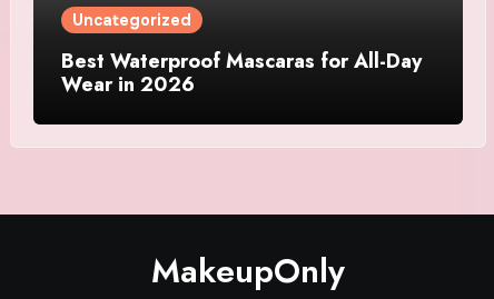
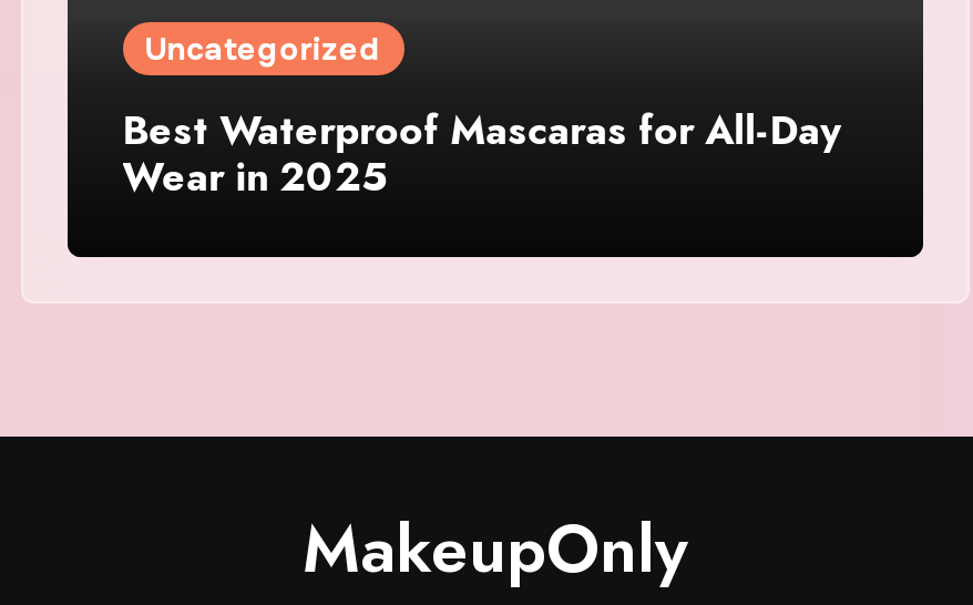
[61,70,194,99] Wear in 2026 -> [122,148,388,206] Wear in 2025

